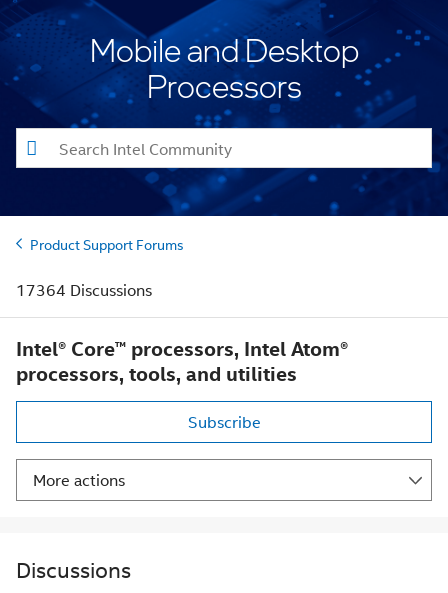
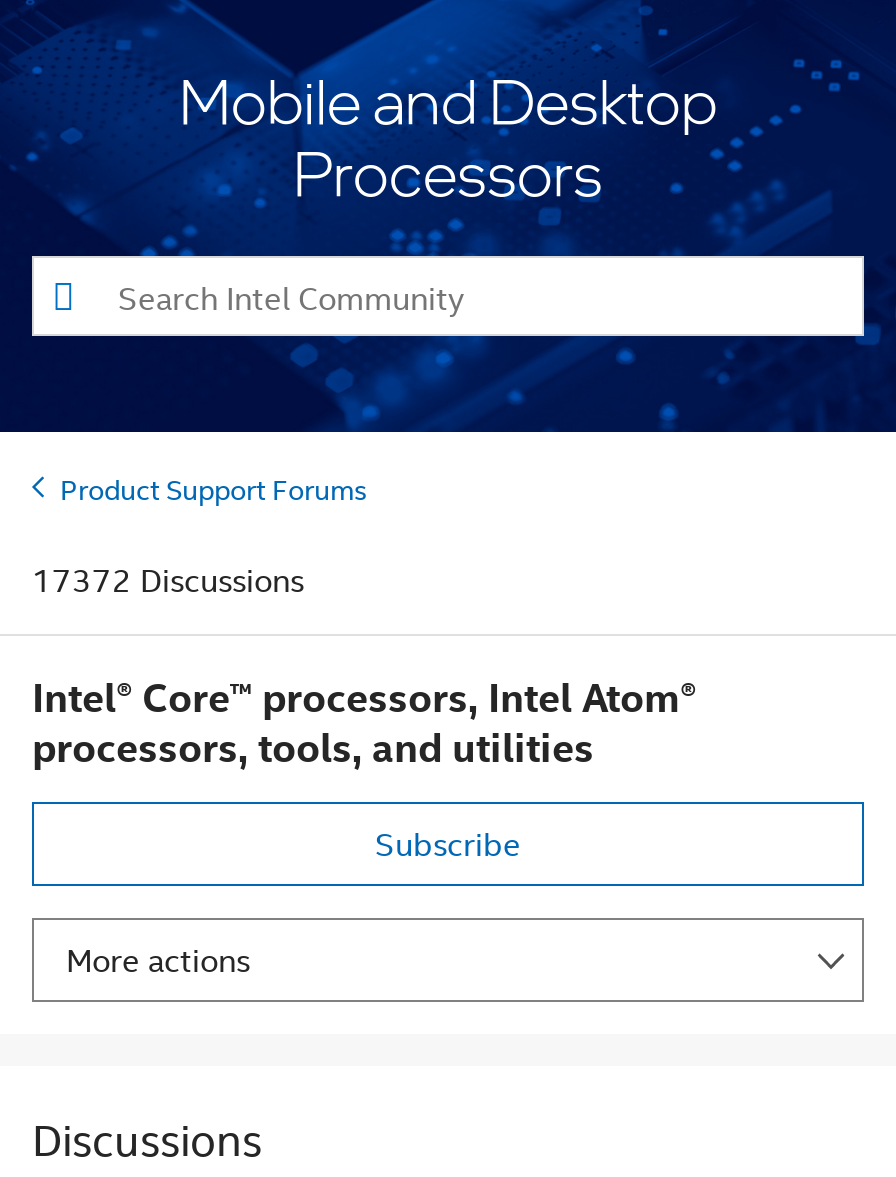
[16,278,152,301] 17364 Discussions -> [32,556,304,602] 17372 Discussions

